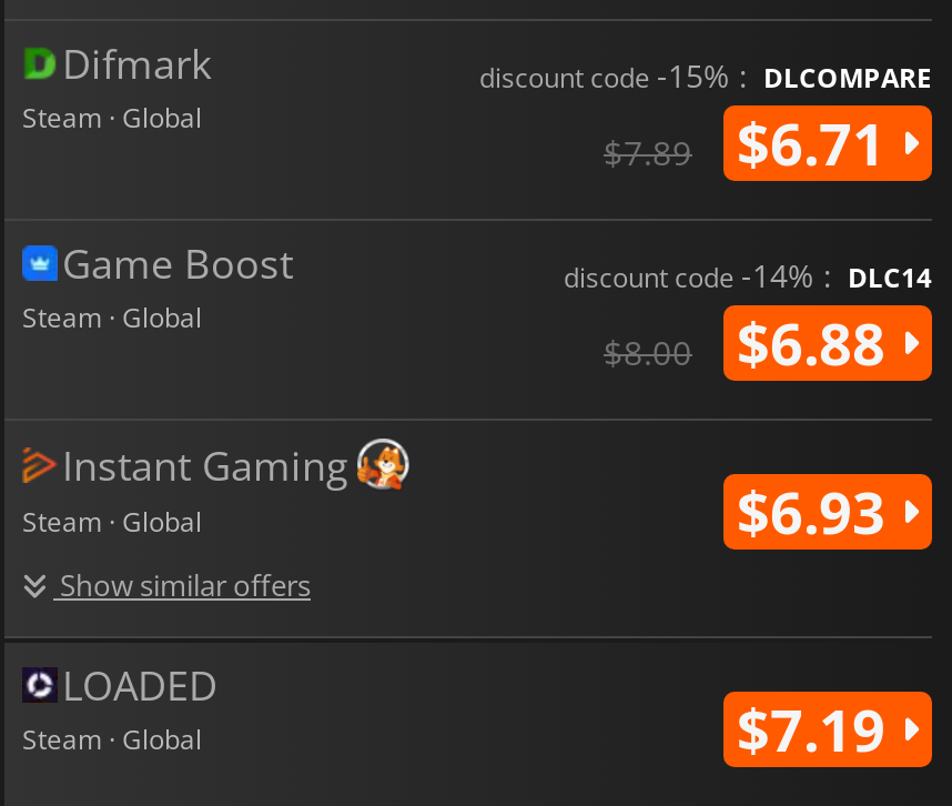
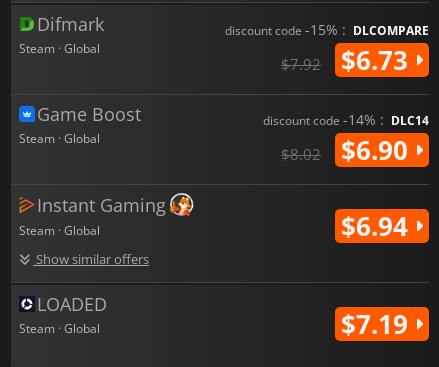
[737,102,901,182] $6.71 -> [341,42,415,78] $6.73
[604,129,692,173] $7.89 -> [281,54,321,74] $7.92
[737,302,901,382] $6.88 -> [341,132,415,168] $6.90
[604,329,692,373] $8.00 -> [281,144,321,164] $8.02
[737,471,901,551] $6.93 -> [341,208,415,244] $6.94

